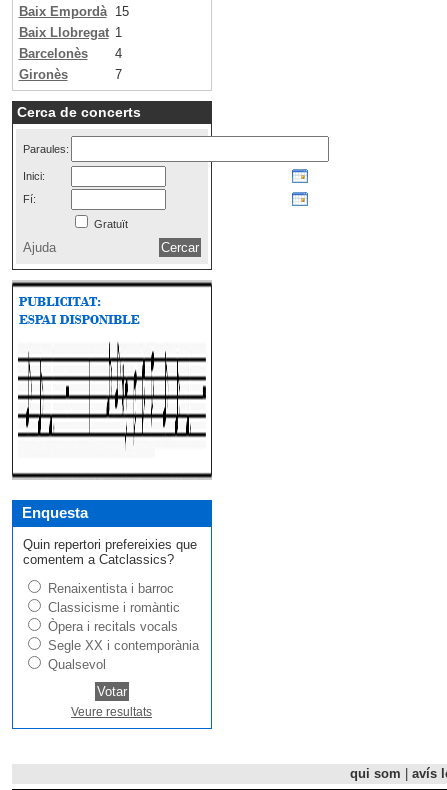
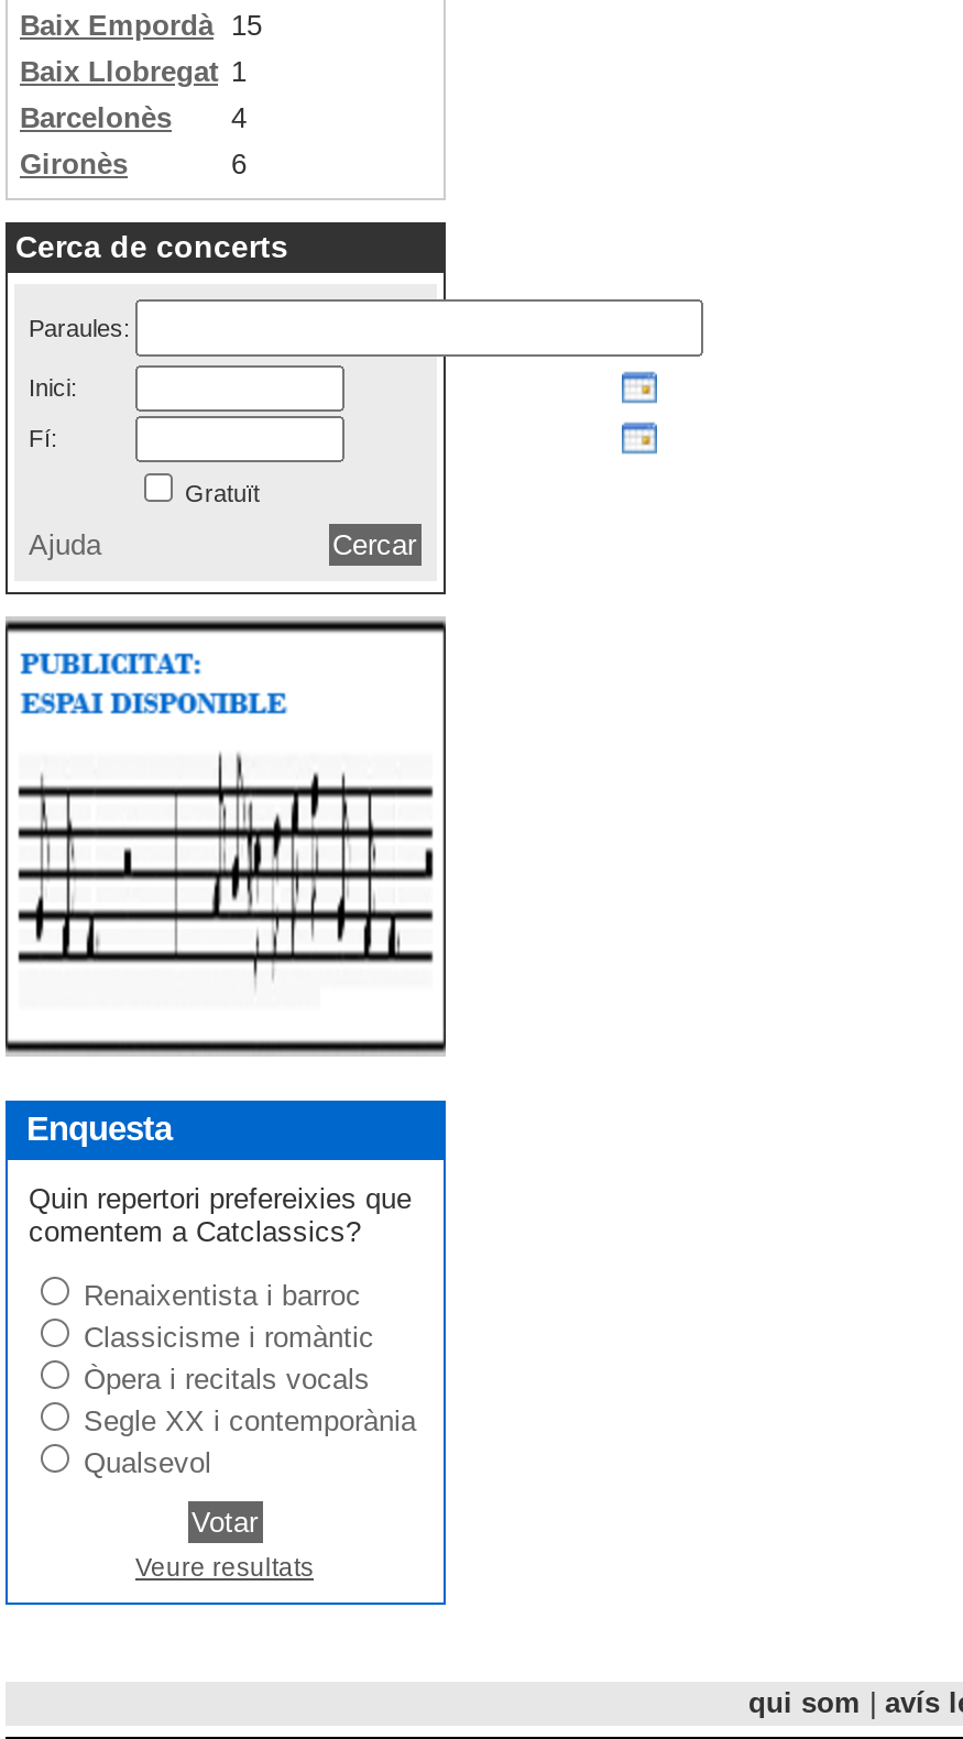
[114,67,121,82] 7 -> [231,147,247,181] 6

